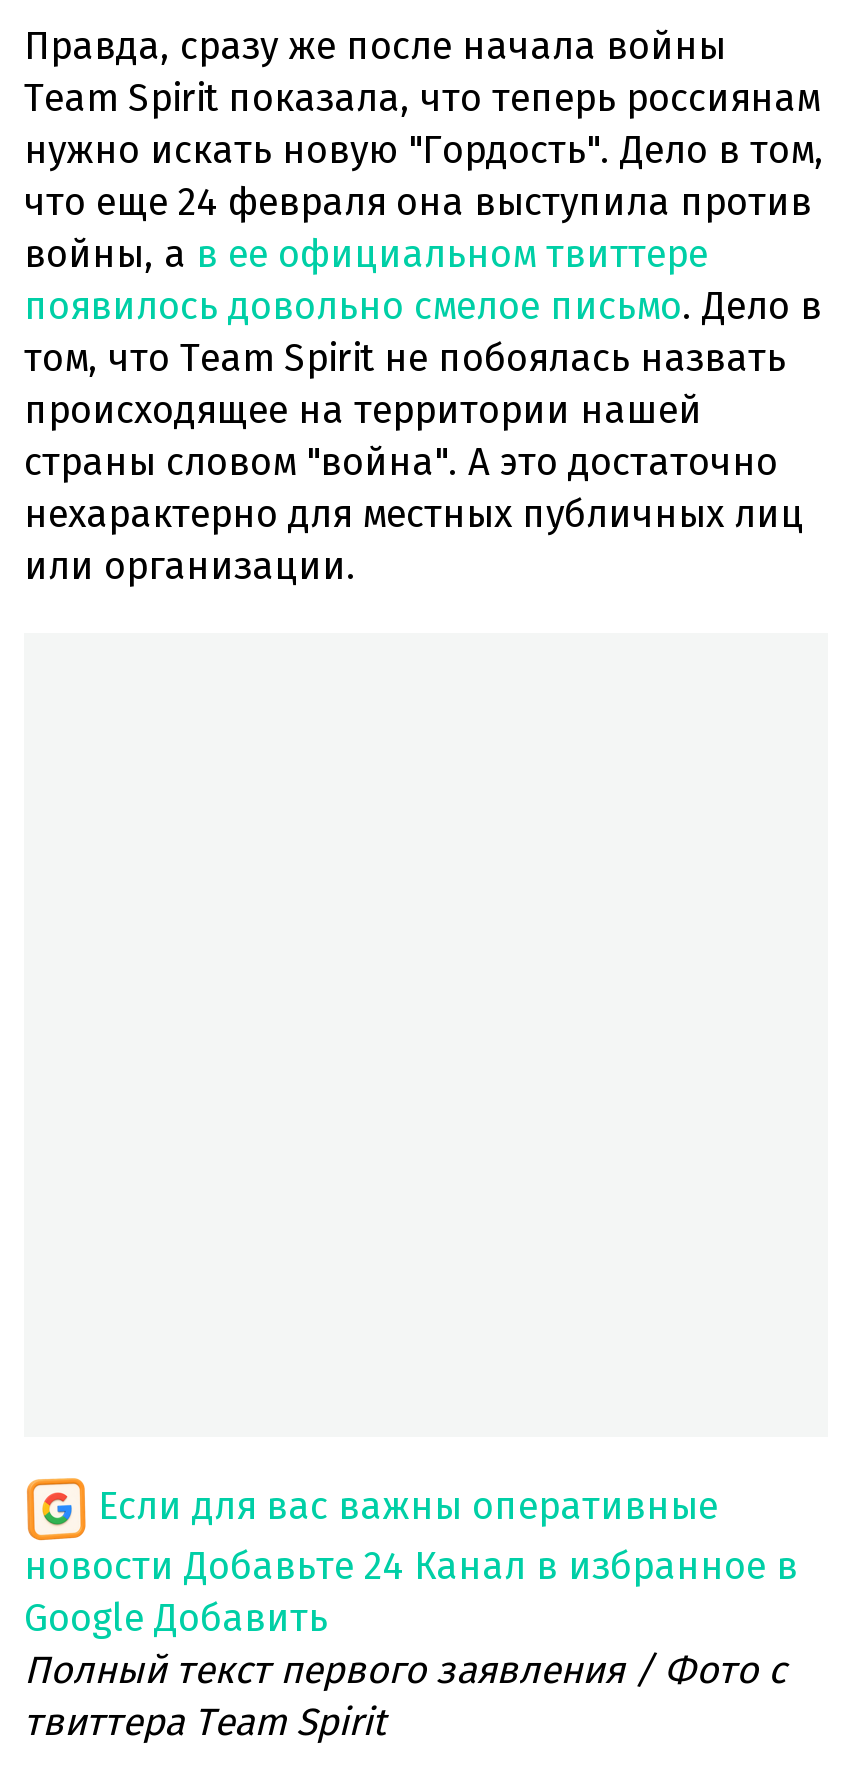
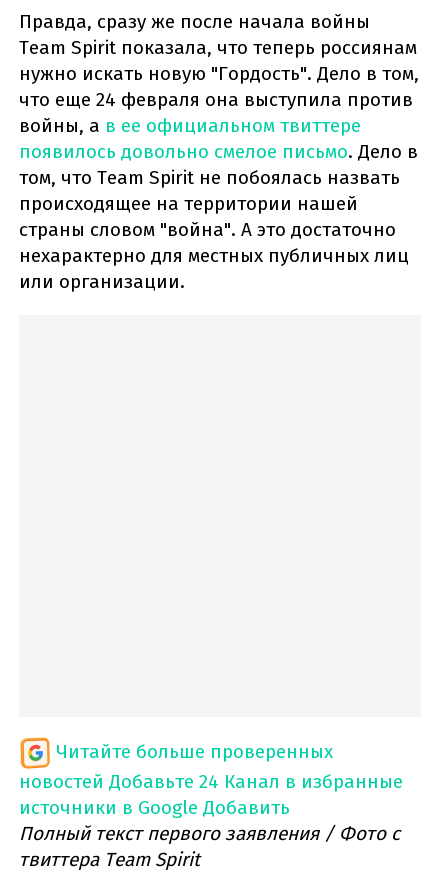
[24,1482,798,1640] Если для вас важны оперативные | новости Добавьте 24 Канал в избранное в | Google Добавить -> [19,740,403,819] Читайте больше проверенных | новостей Добавьте 24 Канал в избранные | источники в Google Добавить

